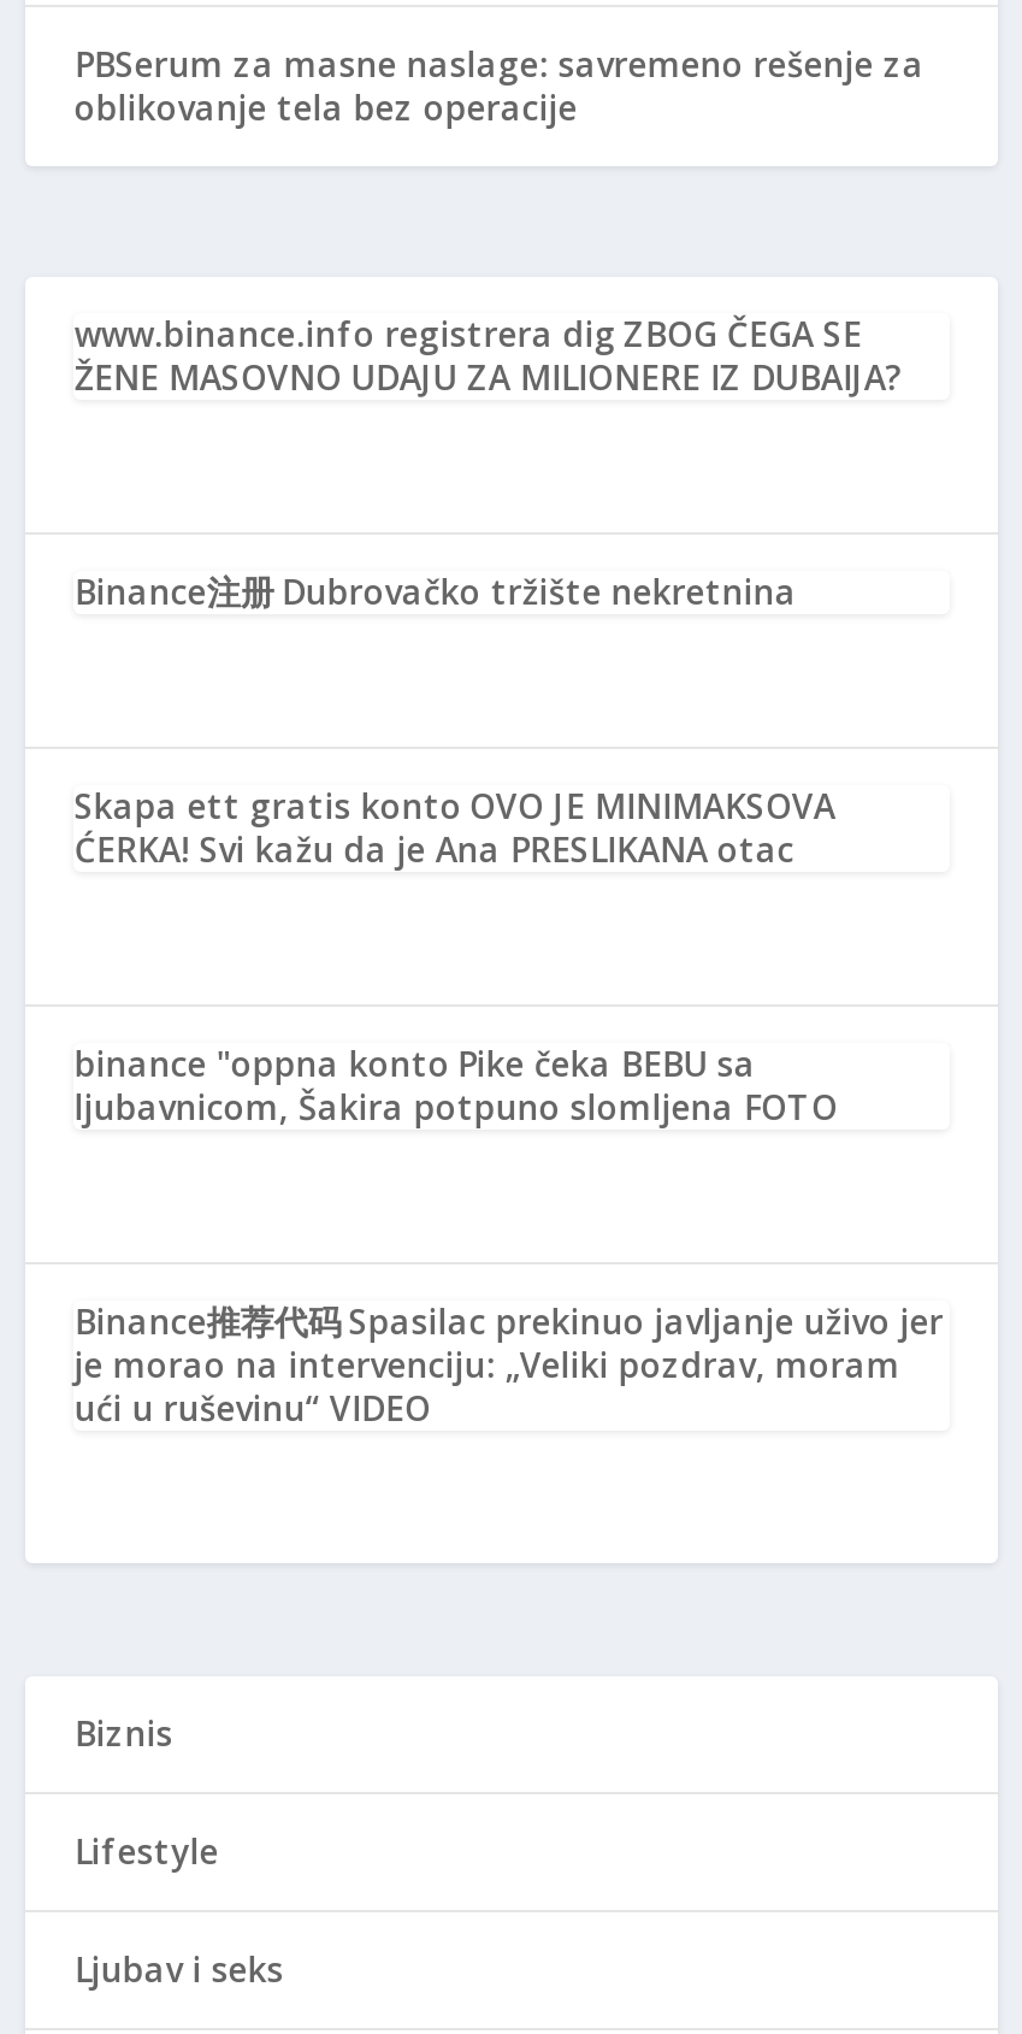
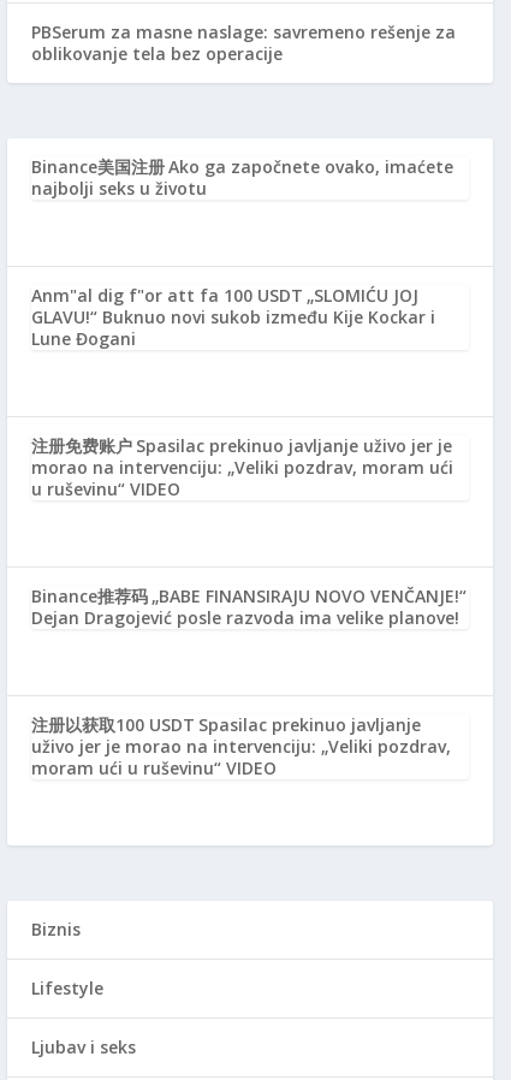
[74,312,903,401] www.binance.info registrera dig ZBOG ČEGA SE | ŽENE MASOVNO UDAJU ZA MILIONERE IZ DUBAIJA? -> [32,155,454,200] Binance美国注册 Ako ga započnete ovako, imaćete | najbolji seks u životu
[74,570,797,615] Binance注册 Dubrovačko tržište nekretnina -> [32,284,436,350] Anm"al dig f"or att fa 100 USDT „SLOMIĆU JOJ | GLAVU!“ Buknuo novi sukob između Kije Kockar i | Lune Đogani
[74,784,835,873] Skapa ett gratis konto OVO JE MINIMAKSOVA | ĆERKA! Svi kažu da je Ana PRESLIKANA otac -> [32,434,454,500] 注册免费账户 Spasilac prekinuo javljanje uživo jer je | morao na intervenciju: „Veliki pozdrav, moram ući | u ruševinu“ VIDEO
[74,1042,838,1131] binance "oppna konto Pike čeka BEBU sa | ljubavnicom, Šakira potpuno slomljena FOTO -> [32,584,467,629] Binance推荐码 „BABE FINANSIRAJU NOVO VENČANJE!“ | Dejan Dragojević posle razvoda ima velike planove!
[74,1299,944,1432] Binance推荐代码 Spasilac prekinuo javljanje uživo jer | je morao na intervenciju: „Veliki pozdrav, moram | ući u ruševinu“ VIDEO -> [32,713,451,779] 注册以获取100 USDT Spasilac prekinuo javljanje | uživo jer je morao na intervenciju: „Veliki pozdrav, | moram ući u ruševinu“ VIDEO

